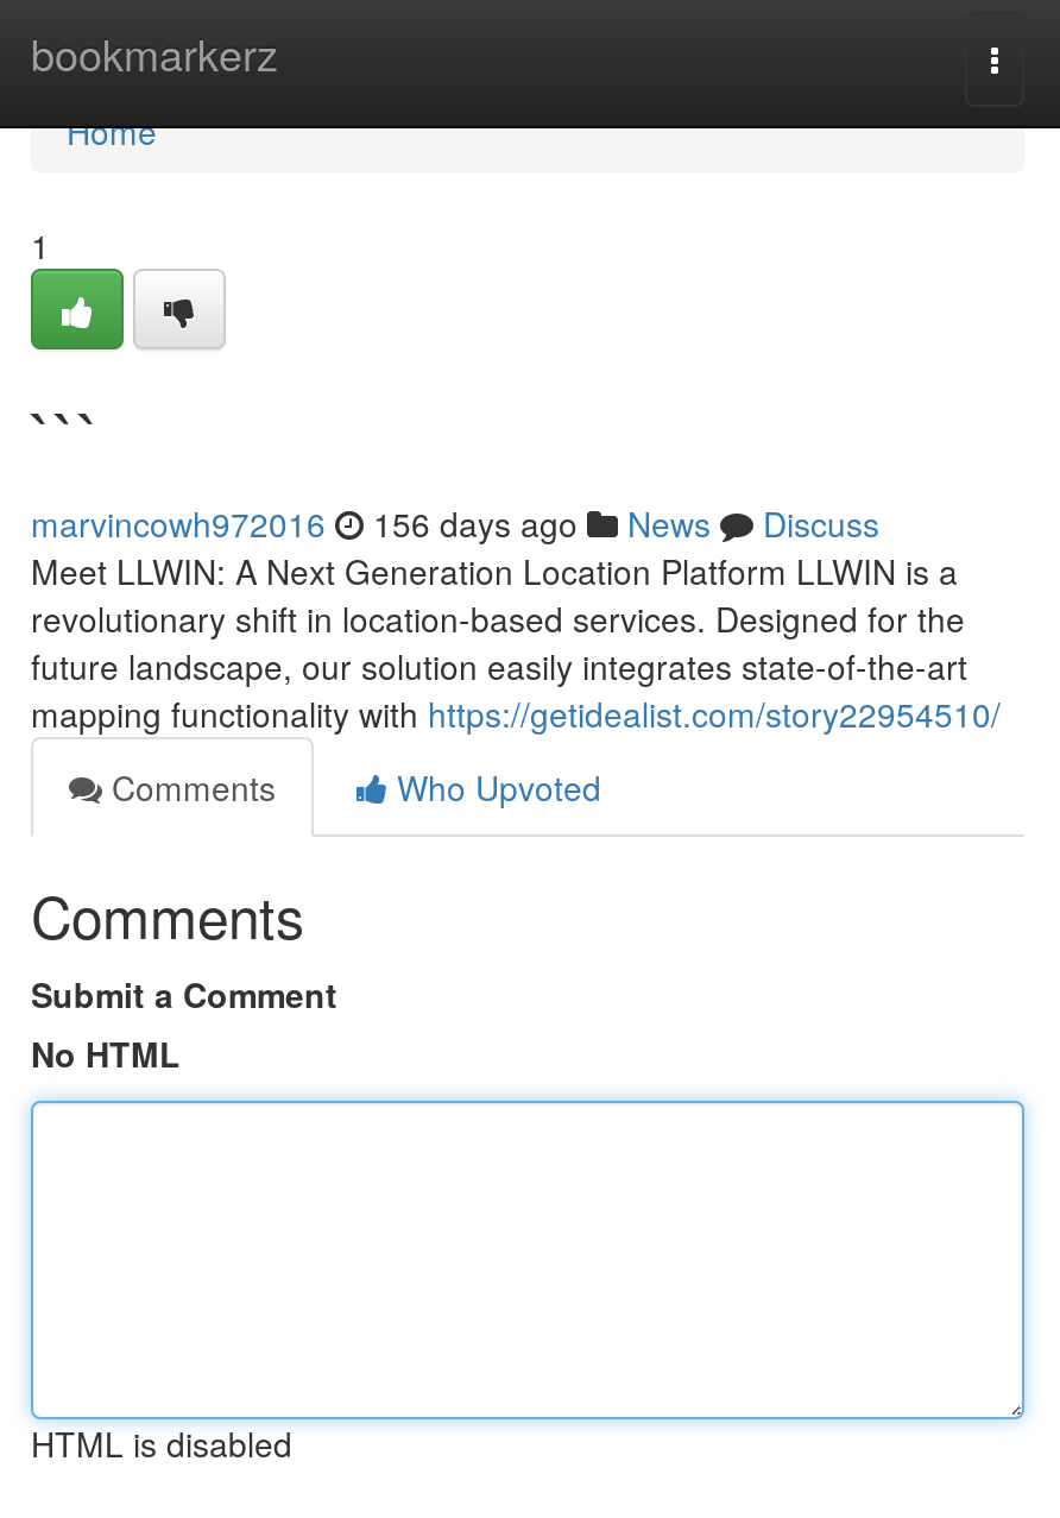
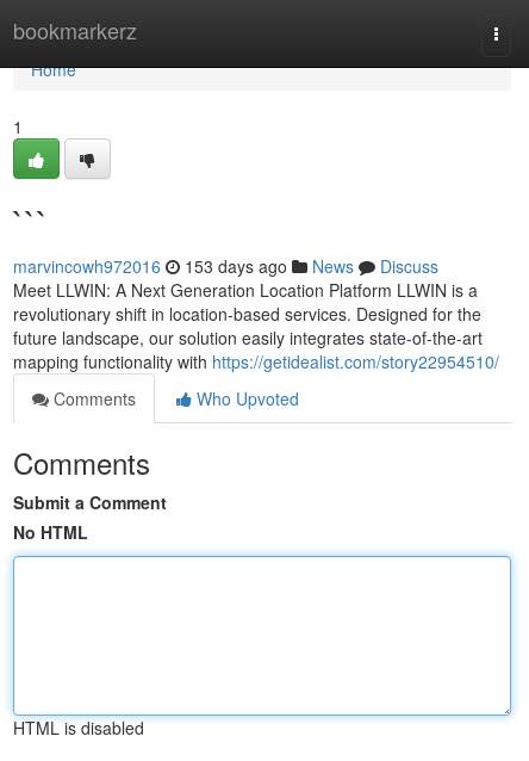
[31,499,879,547] marvincowh972016 156 days ago News Discuss -> [13,254,438,278] marvincowh972016 153 days ago News Discuss

